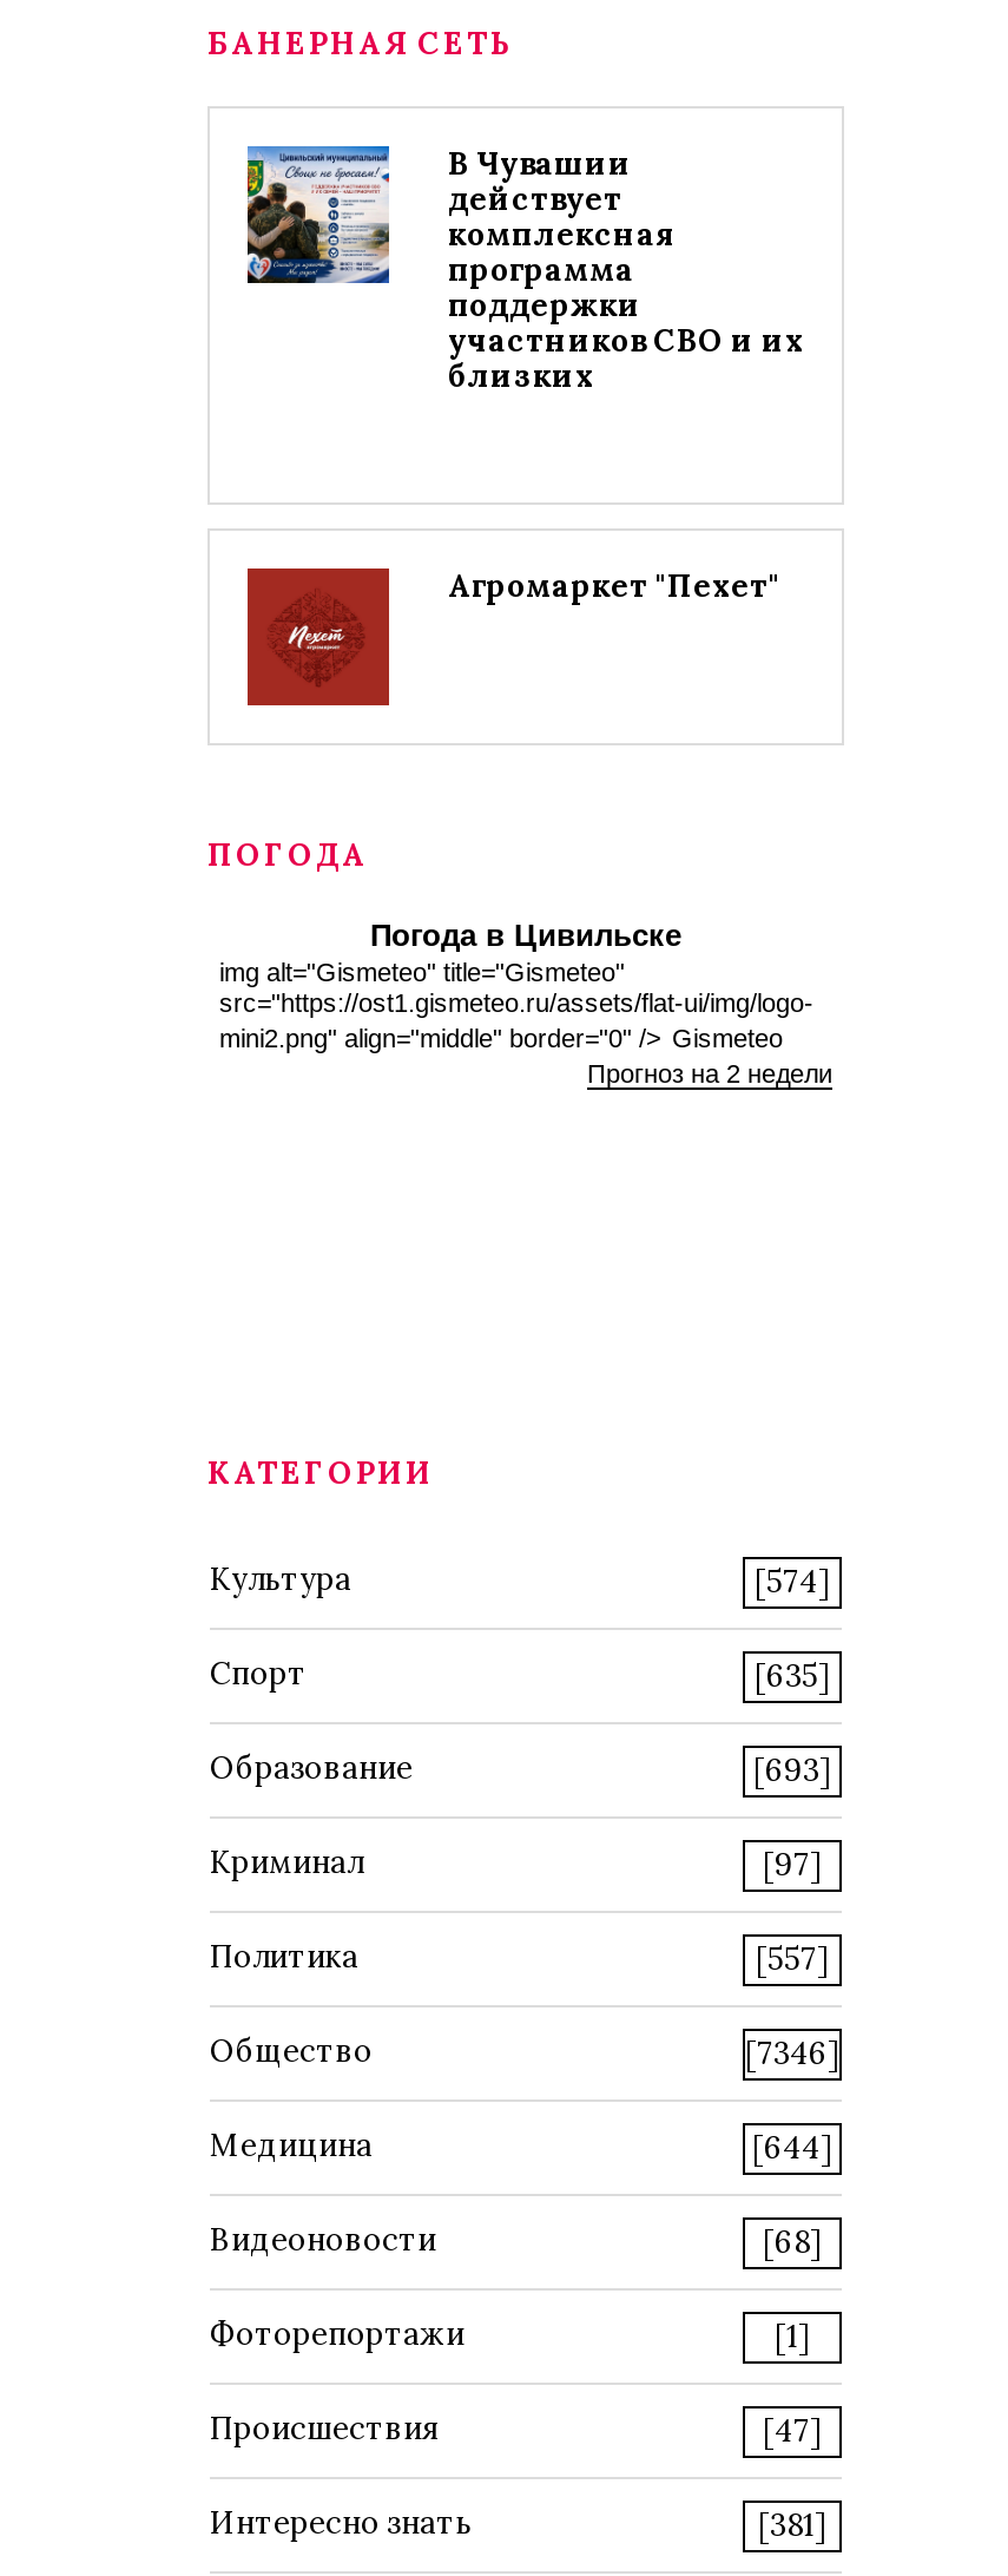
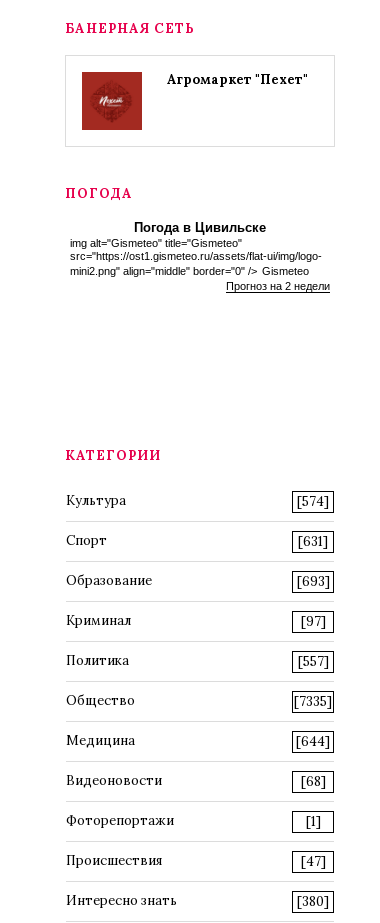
[245,144,804,396] [image] | В Чувашии | действует | комплексная | программа | поддержки | участников СВО и их | близких -> none
[755,1656,830,1696] [635] -> [298,533,328,550] [631]
[745,2033,839,2074] [7346] -> [294,693,332,710] [7335]
[758,2505,826,2545] [381] -> [297,893,329,910] [380]

